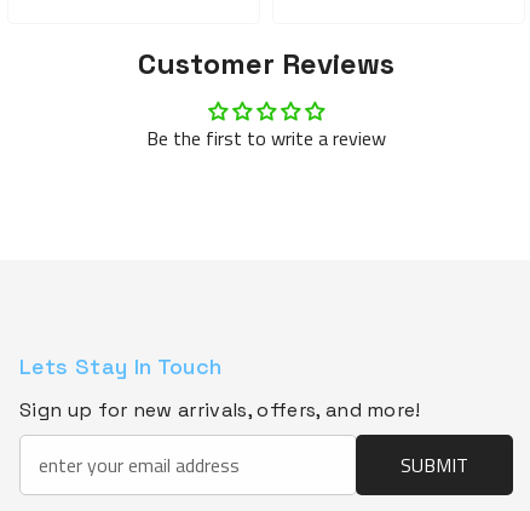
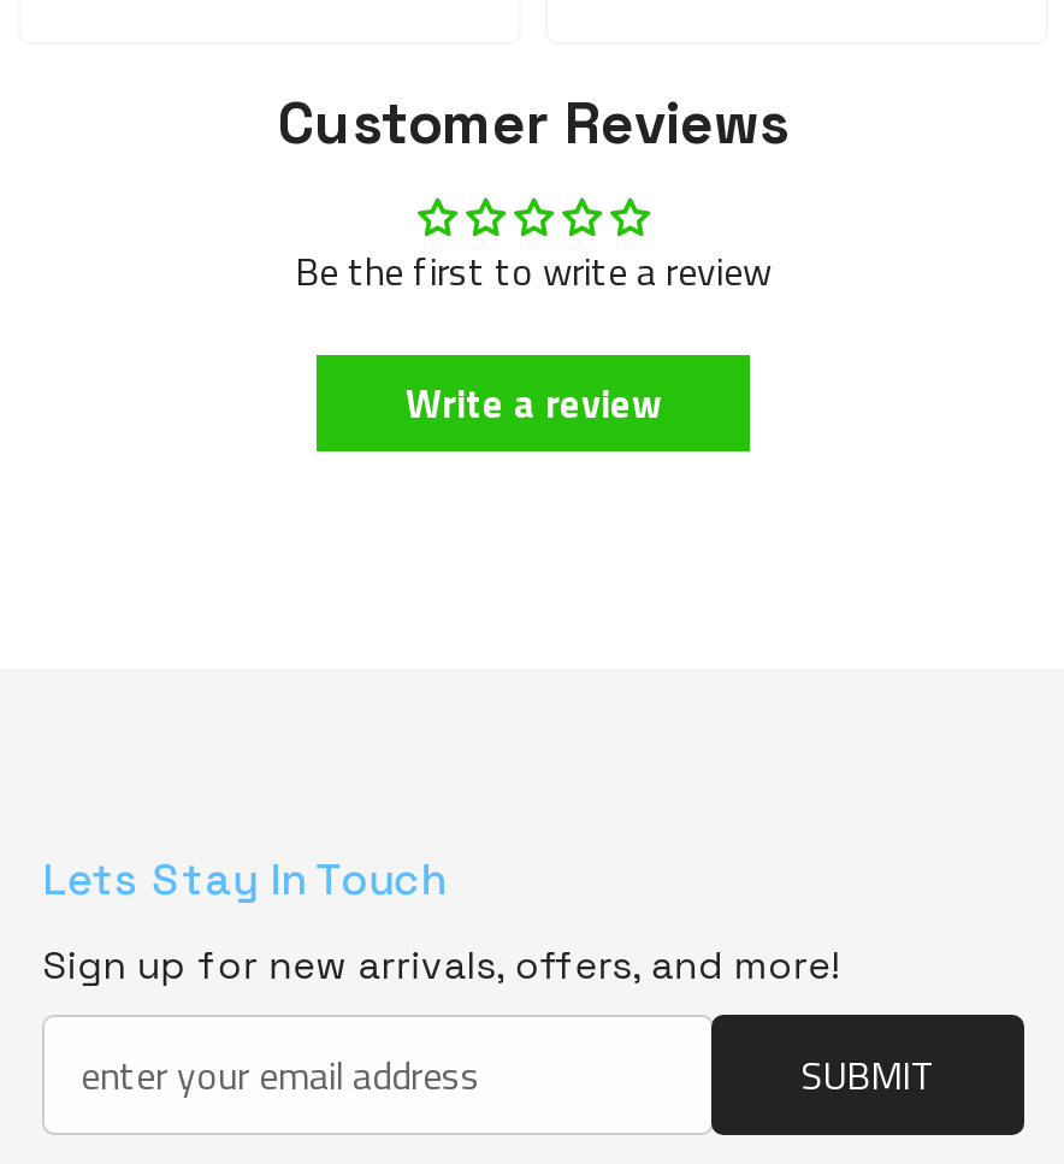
none -> [406,374,661,431] Write a review

